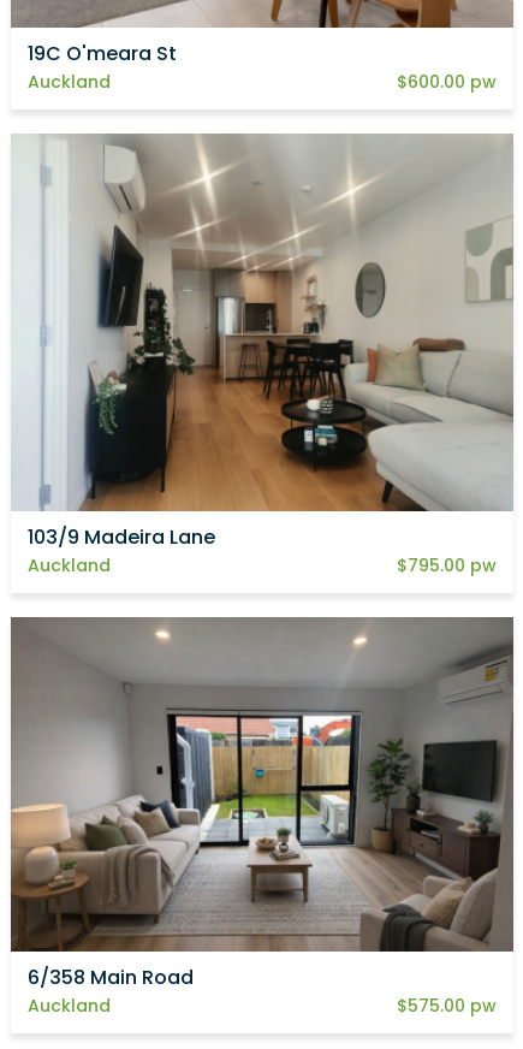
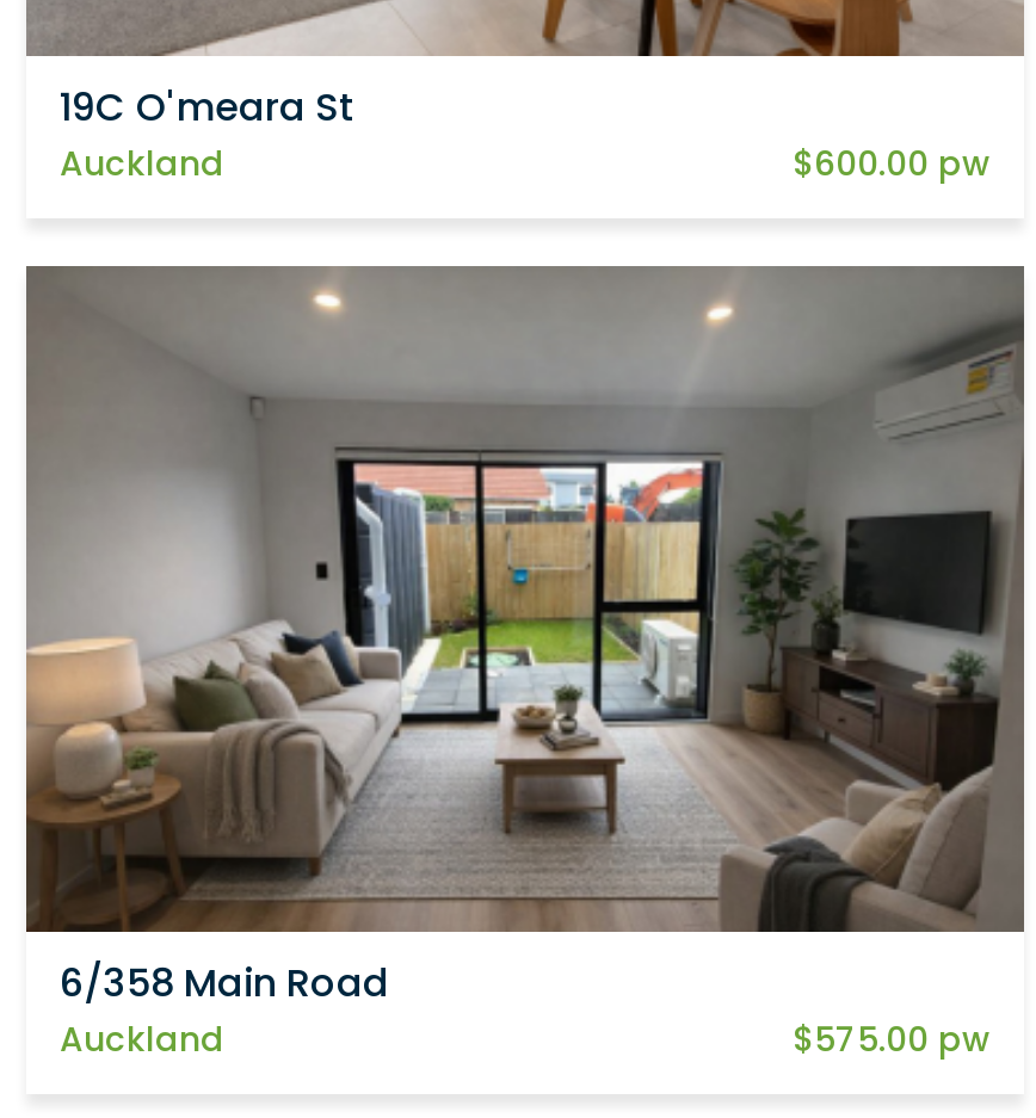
[12,135,511,577] [image] | 103/9 Madeira Lane | Auckland | $795.00 pw -> none

